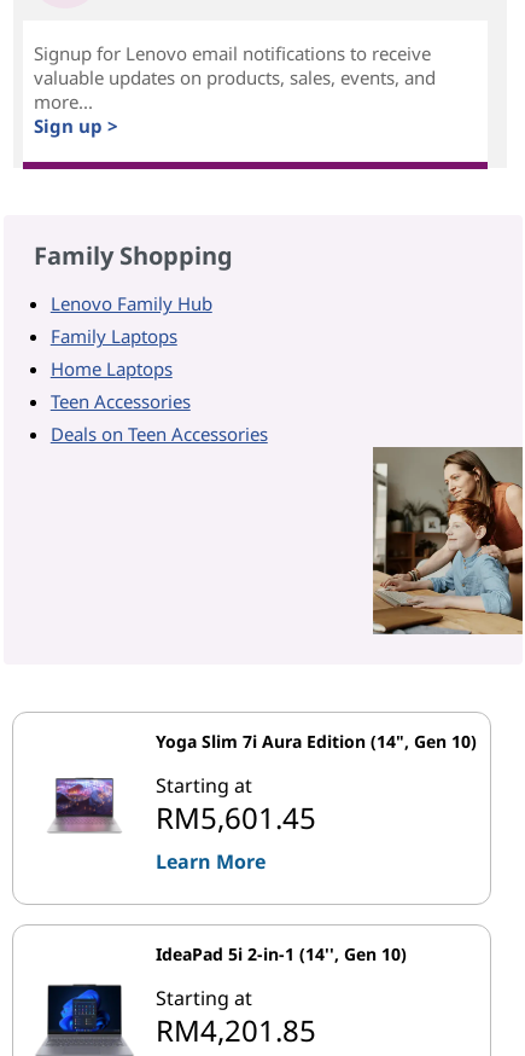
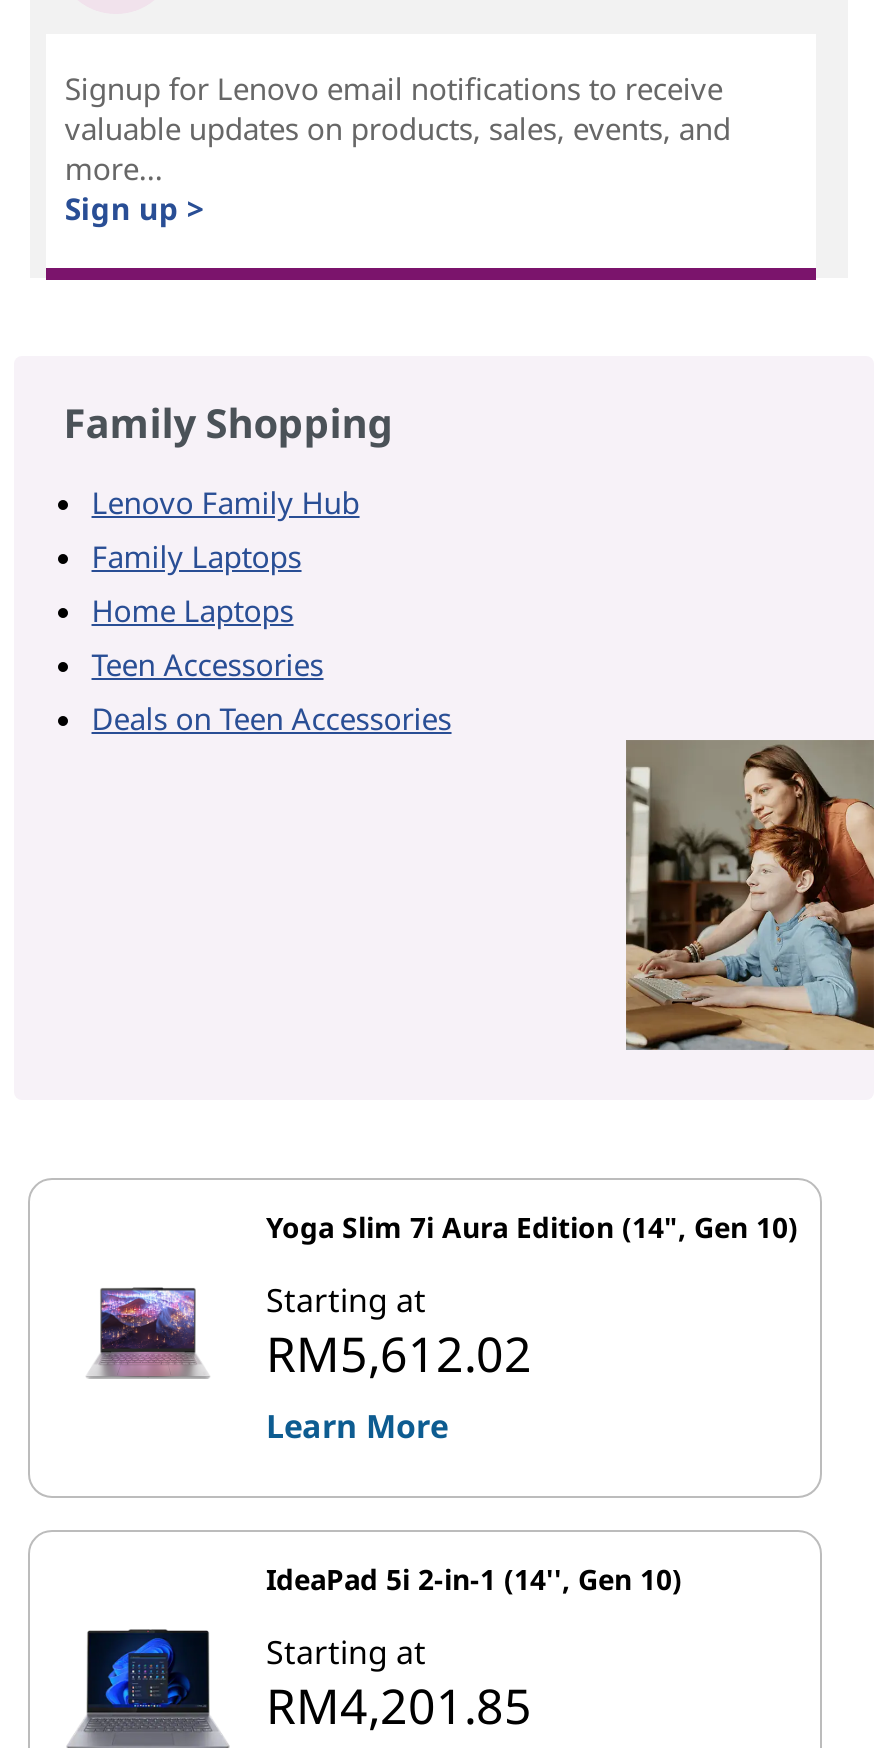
[156,798,316,838] RM5,601.45 -> [266,1320,532,1386] RM5,612.02

